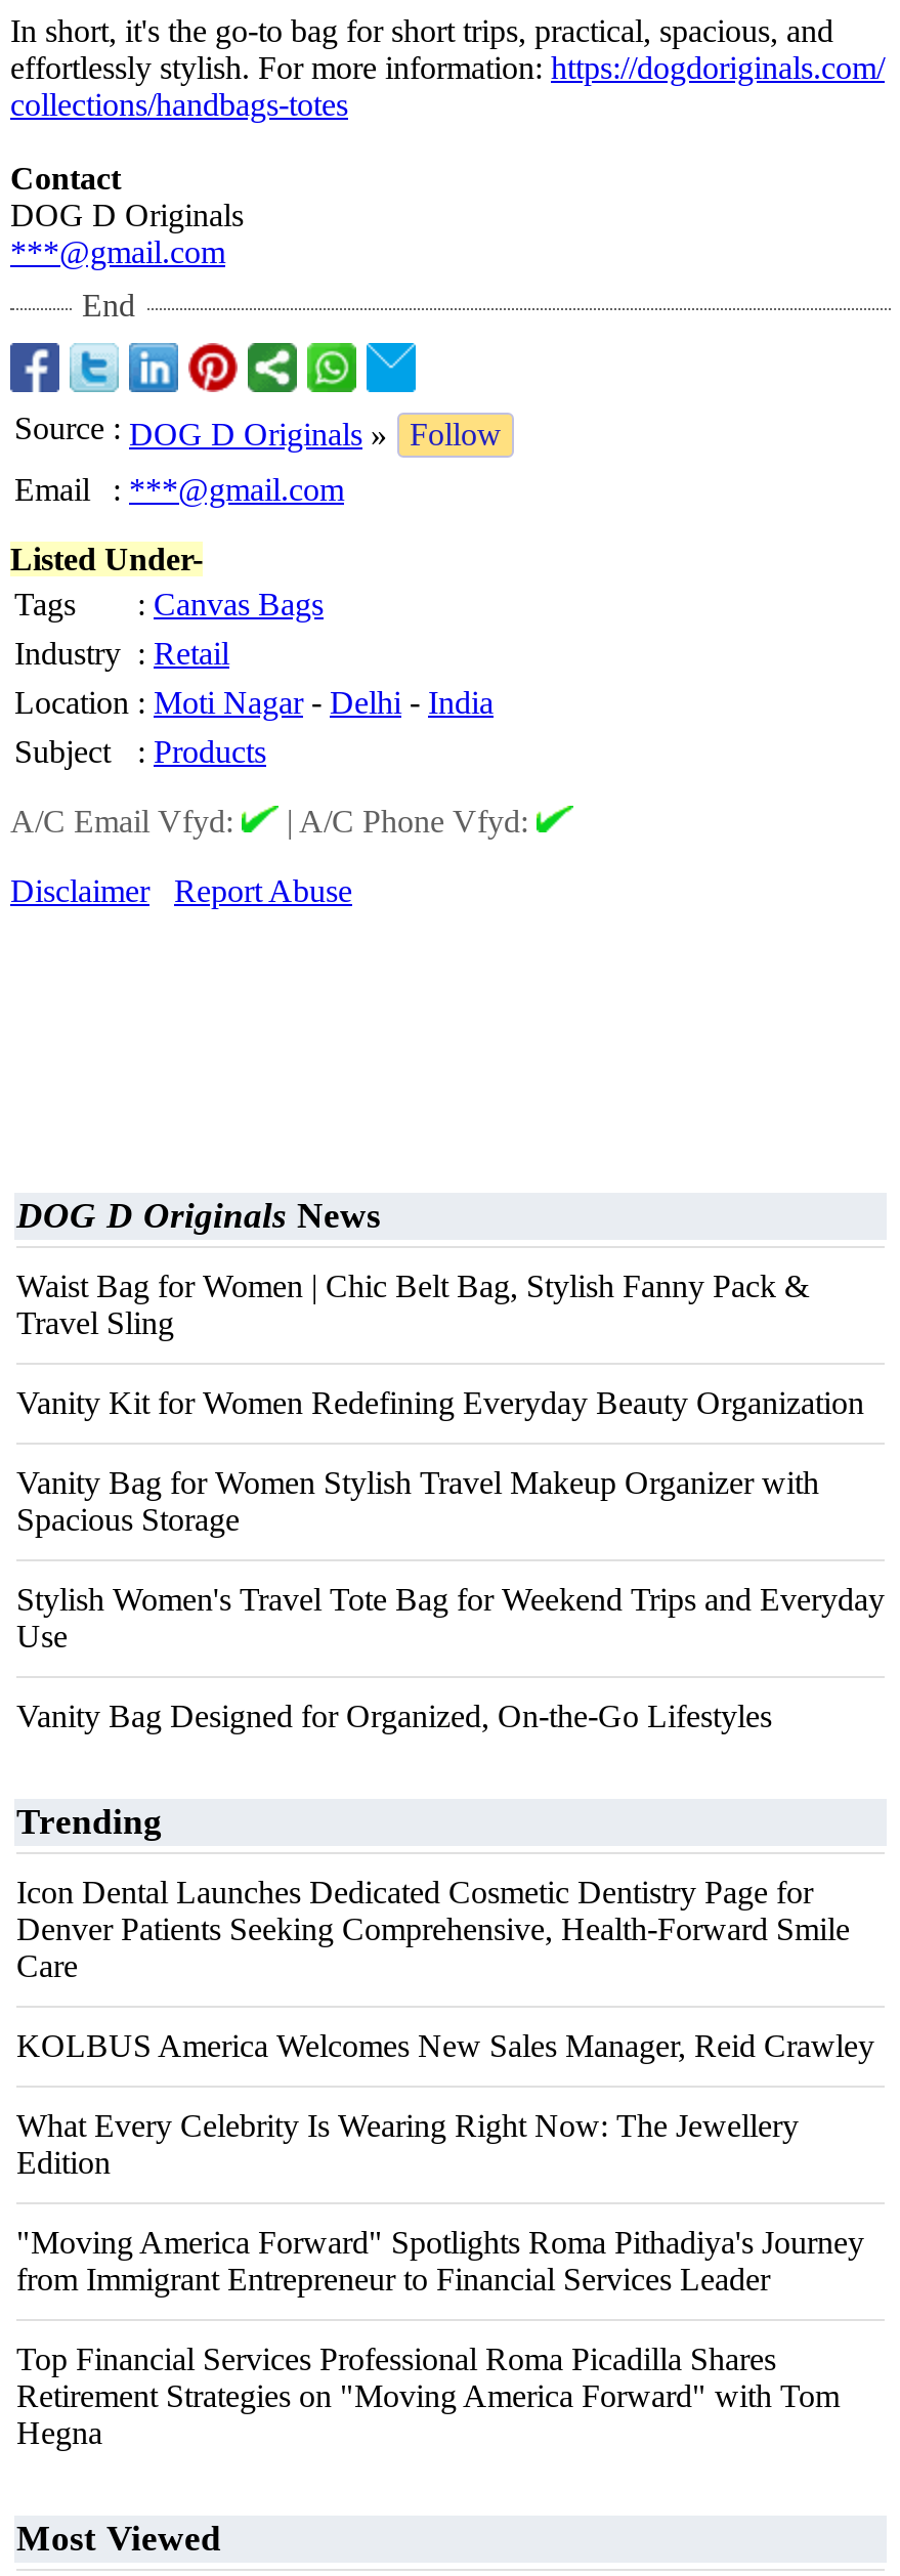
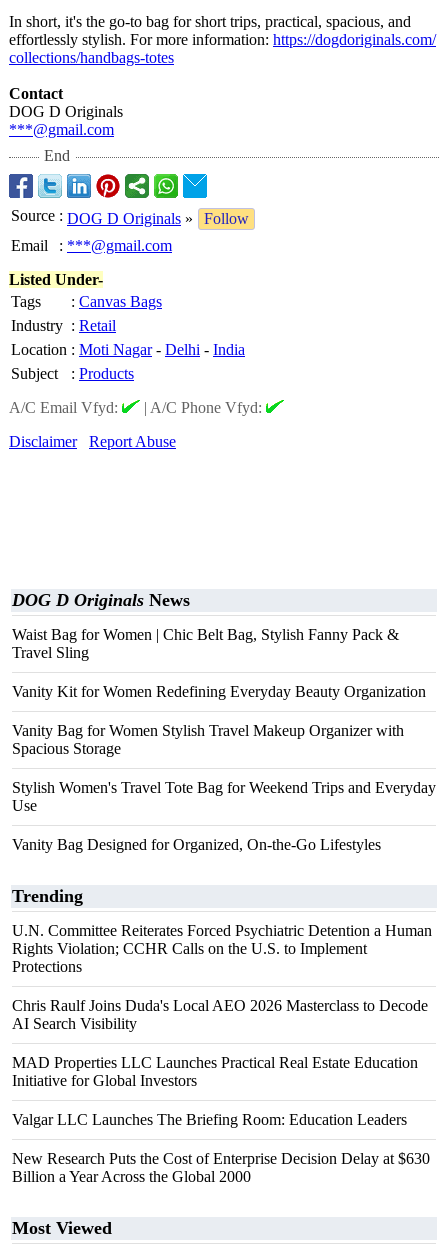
[16,1875,850,1983] Icon Dental Launches Dedicated Cosmetic Dentistry Page for | Denver Patients Seeking Comprehensive, Health-Forward Smile | Care -> [12,922,432,975] U.N. Committee Reiterates Forced Psychiatric Detention a Human | Rights Violation; CCHR Calls on the U.S. to Implement | Protections
[16,2028,874,2063] KOLBUS America Welcomes New Sales Manager, Reid Crawley -> [12,997,428,1032] Chris Raulf Joins Duda's Local AEO 2026 Masterclass to Decode | AI Search Visibility
[16,2108,799,2180] What Every Celebrity Is Wearing Right Now: The Jewellery | Edition -> [12,1054,418,1089] MAD Properties LLC Launches Practical Real Estate Education | Initiative for Global Investors
[16,2225,864,2296] "Moving America Forward" Spotlights Roma Pithadiya's Journey | from Immigrant Entrepreneur to Financial Services Leader -> [12,1111,407,1128] Valgar LLC Launches The Briefing Room: Education Leaders
[16,2342,840,2450] Top Financial Services Professional Roma Picadilla Shares | Retirement Strategies on "Moving America Forward" with Tom | Hegna -> [12,1150,430,1185] New Research Puts the Cost of Enterprise Decision Delay at $630 | Billion a Year Across the Global 2000

